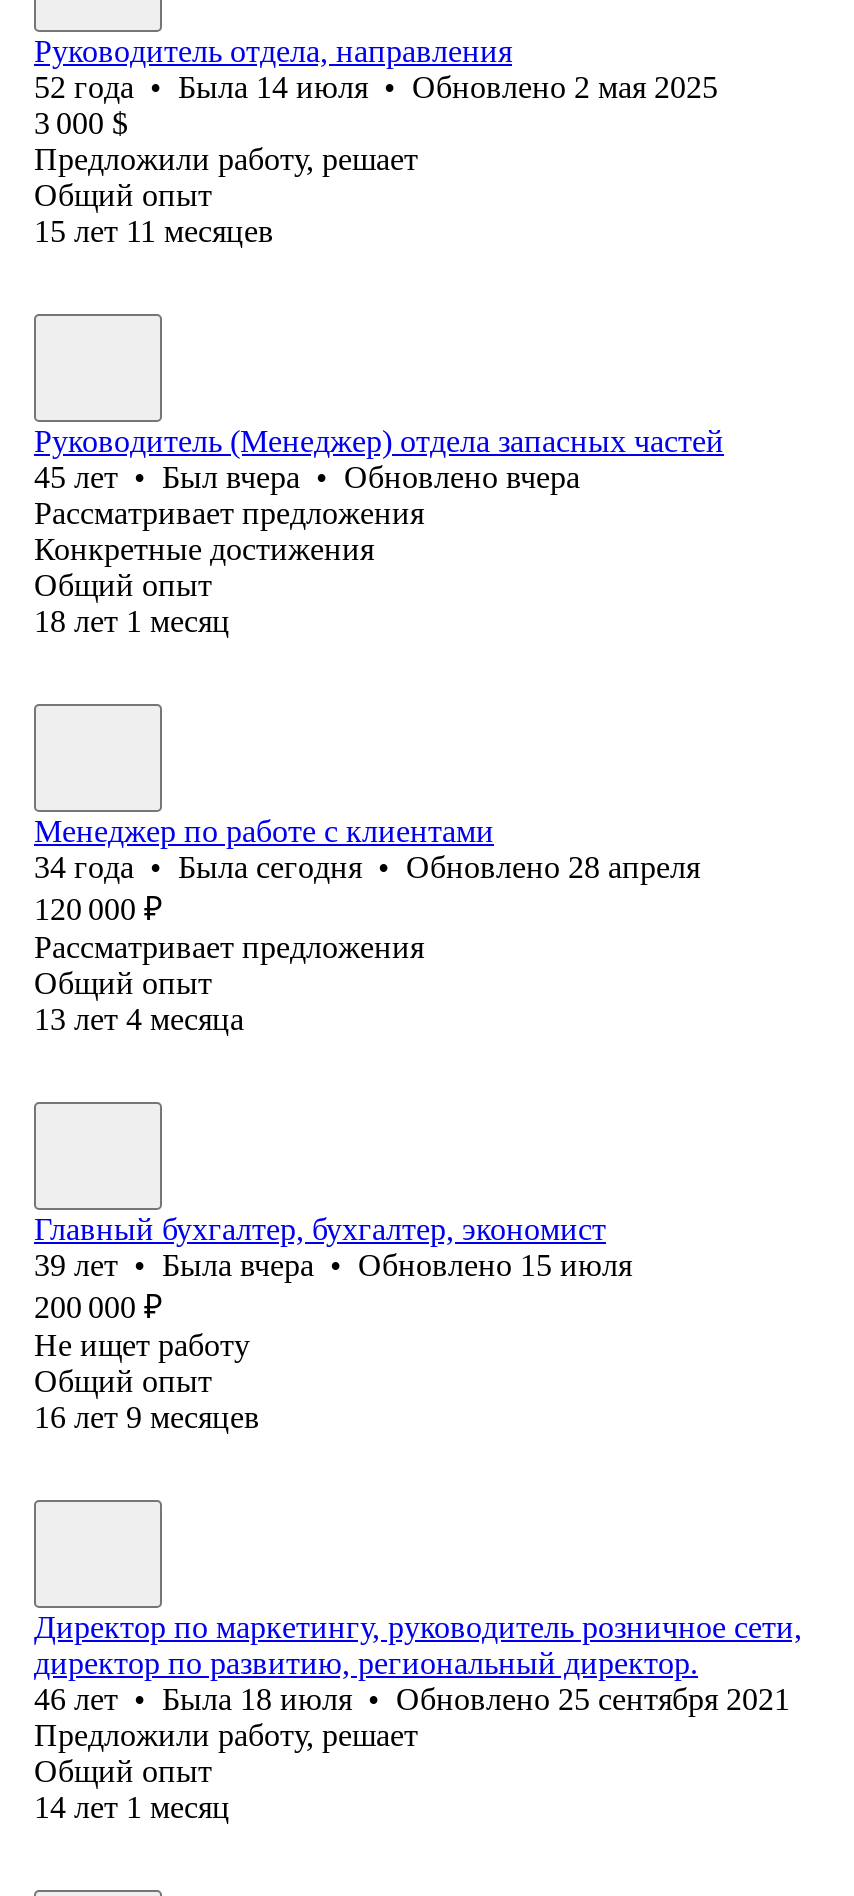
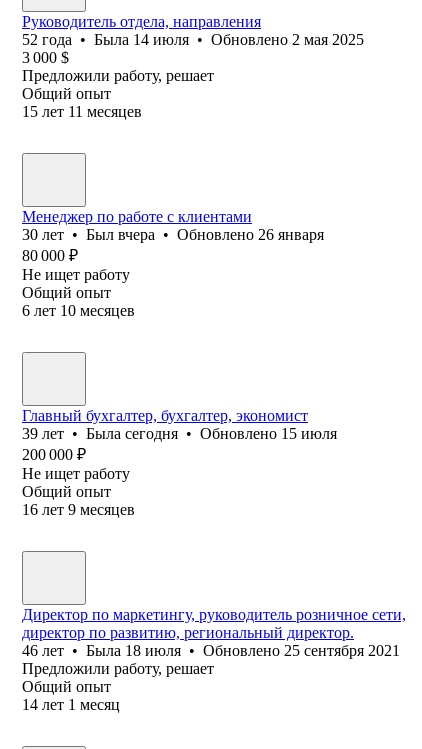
[34,424,724,638] Руководитель (Менеджер) отдела запасных частей | 45 лет • Был вчера • Обновлено вчера | Рассматривает предложения | Конкретные достижения | Общий опыт | 18 лет 1 месяц -> none
[34,850,700,964] 34 года • Была сегодня • Обновлено 28 апреля | 120 000 ₽ | Рассматривает предложения -> [22,226,324,283] 30 лет • Был вчера • Обновлено 26 января | 80 000 ₽ | Не ищет работу
[34,1002,244,1036] 13 лет 4 месяца -> [22,302,135,319] 6 лет 10 месяцев
[34,1248,632,1282] 39 лет • Была вчера • Обновлено 15 июля -> [22,425,337,442] 39 лет • Была сегодня • Обновлено 15 июля

